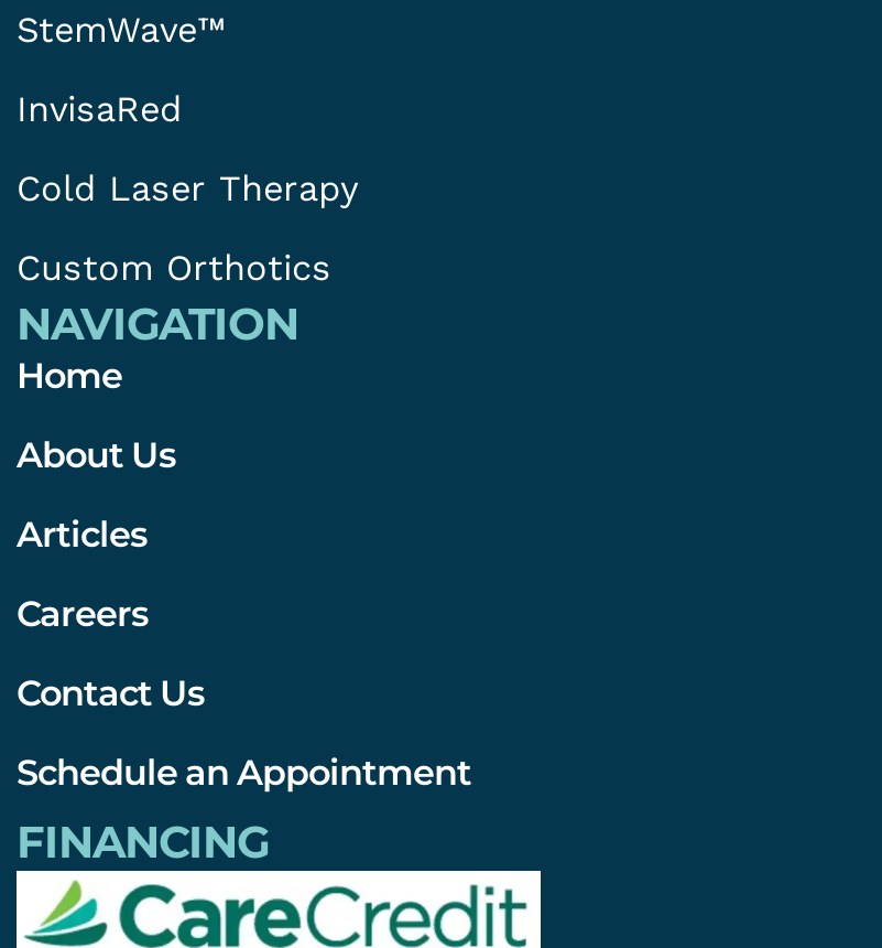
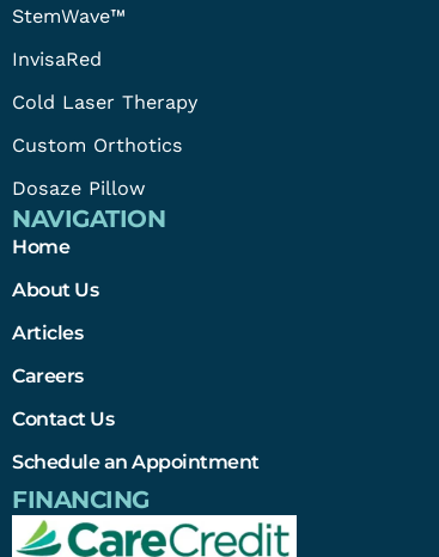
none -> [12,177,146,200] Dosaze Pillow

